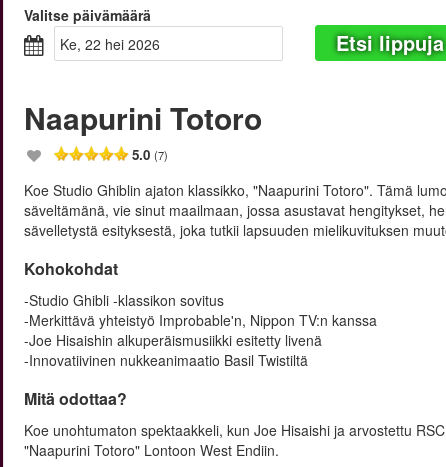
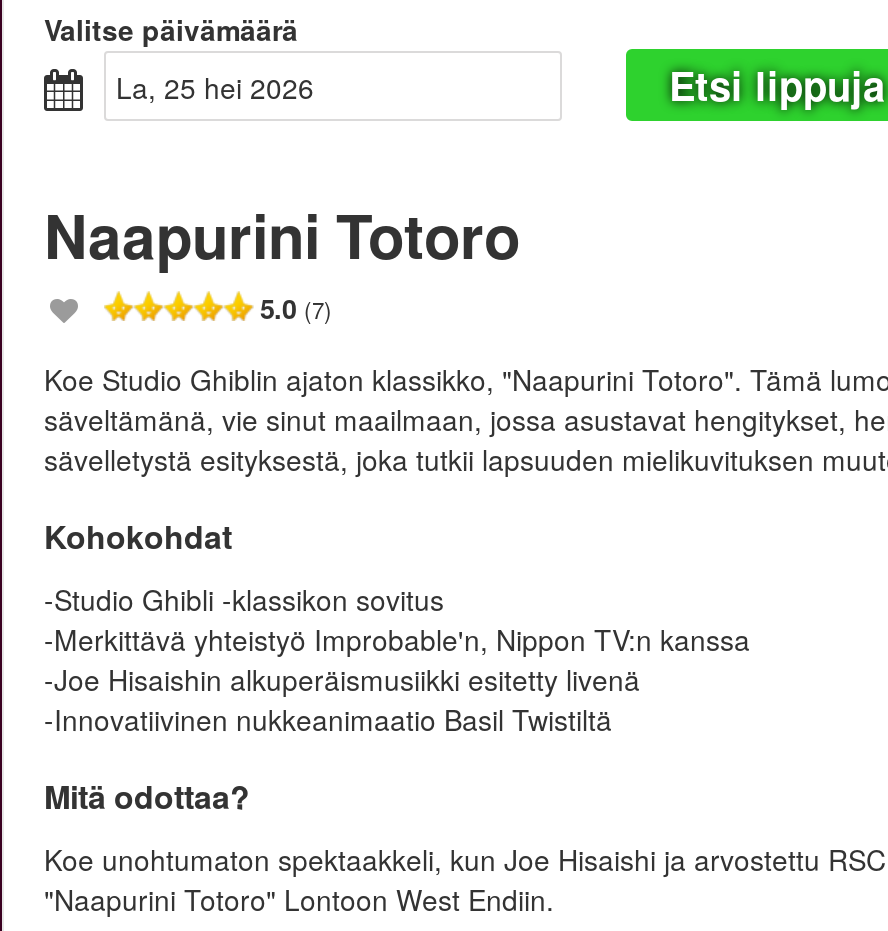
[69,34,160,54] ke, 22 hei 2026 -> [132,67,314,107] la, 25 hei 2026

